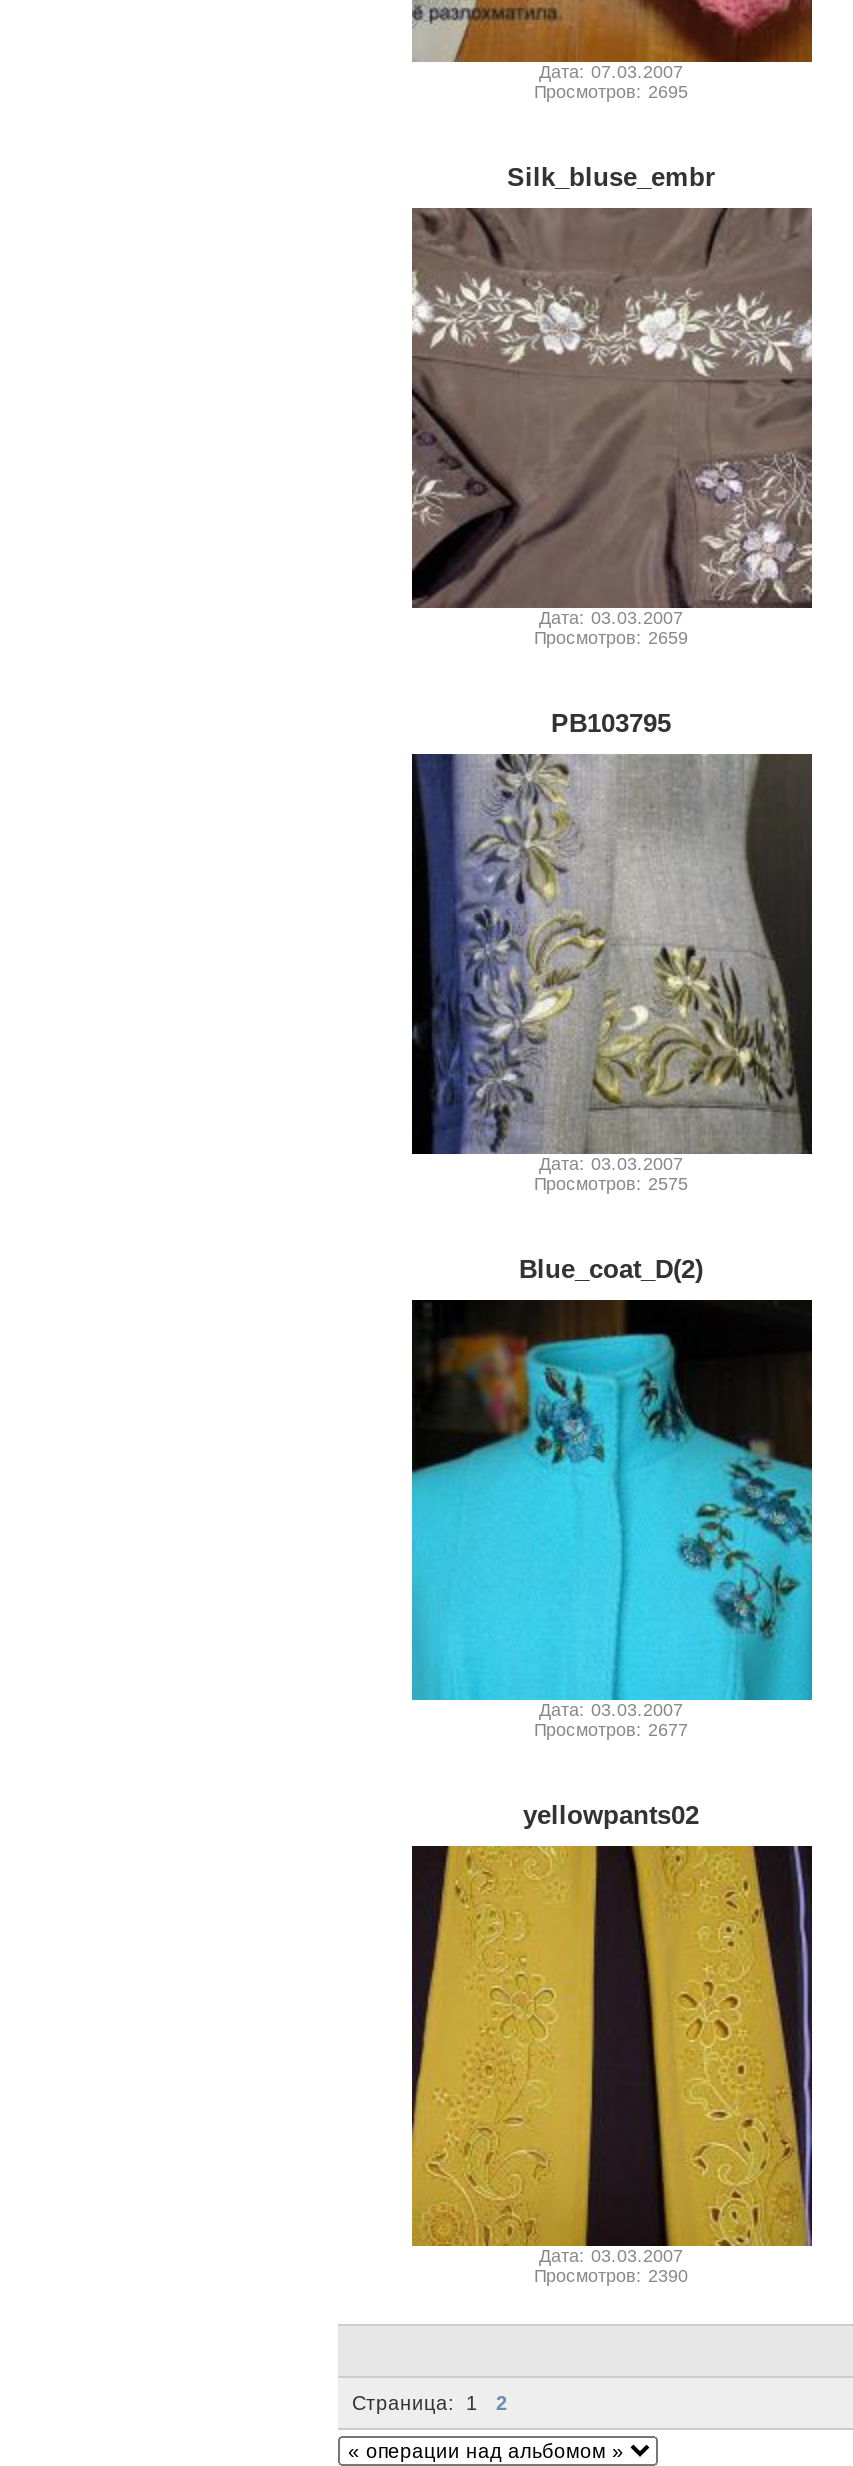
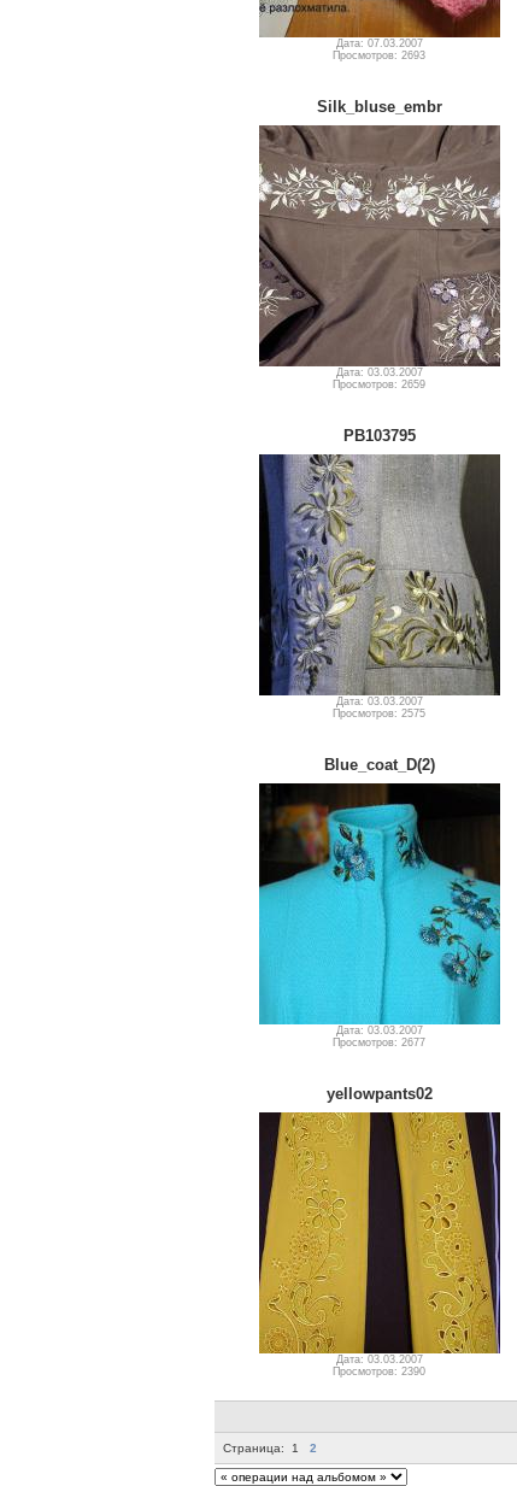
[534,81,688,101] Просмотров: 2695 -> [333,49,425,61] Просмотров: 2693

